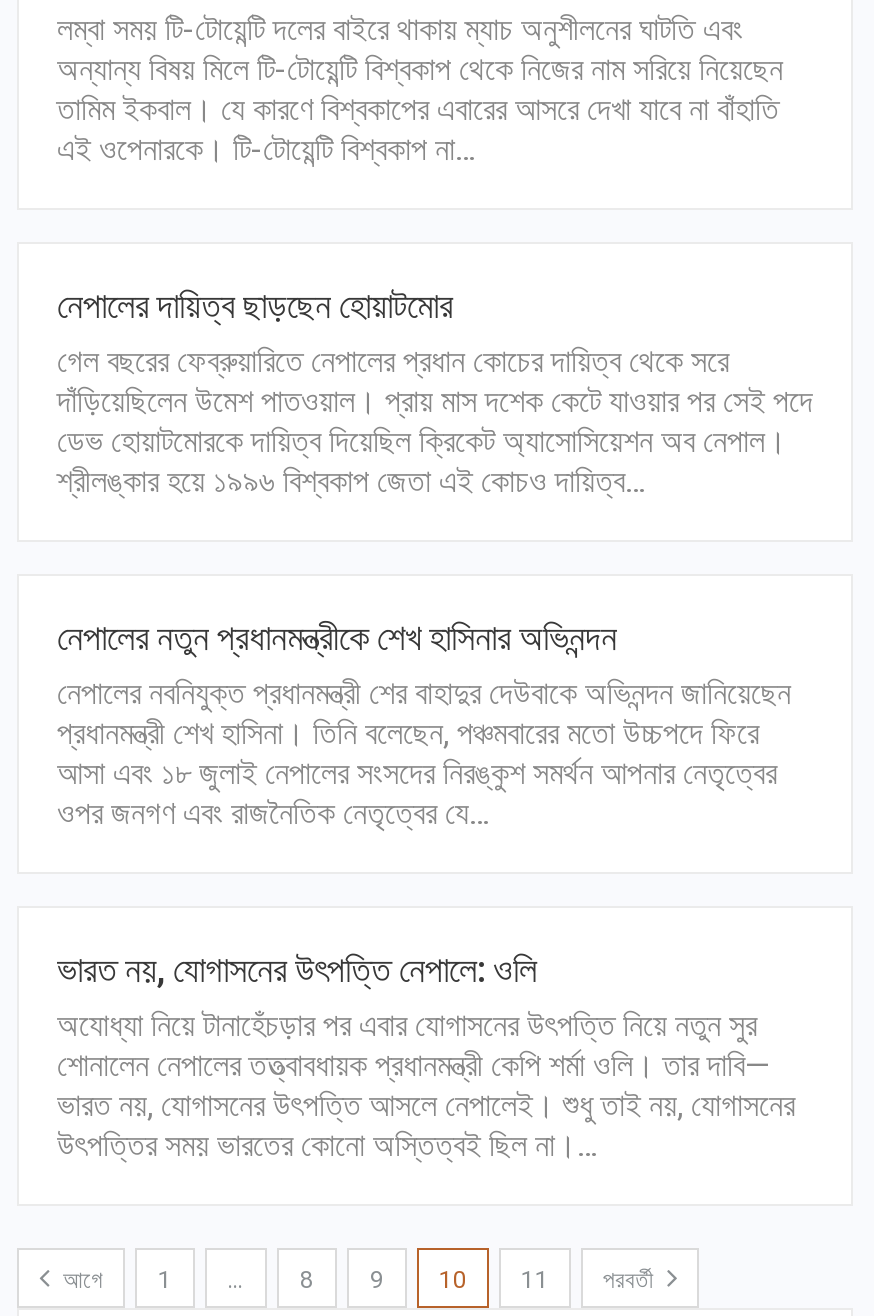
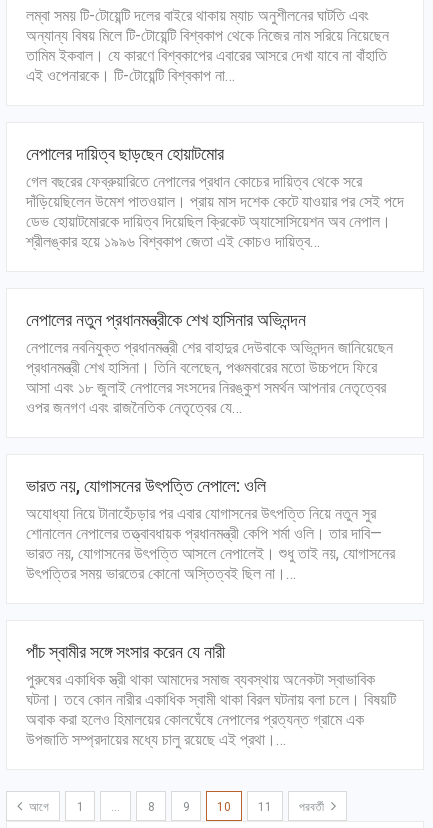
none -> [26,640,396,748] পাঁচ স্বামীর সঙ্গে সংসার করেন যে নারী | পুরুষের একাধিক স্ত্রী থাকা আমাদের সমাজ ব্যবস্থায় অনেকটা স্বাভাবিক | ঘটনা। তবে কোন নারীর একাধিক স্বামী থাকা বিরল ঘটনায় বলা চলে। বিষয়টি | অবাক করা হলেও হিমালয়ের কোলঘেঁষে নেপালের প্রত্যন্ত গ্রামে এক | উপজাতি সম্প্রদায়ের মধ্যে চালু রয়েছে এই প্রথা।…

